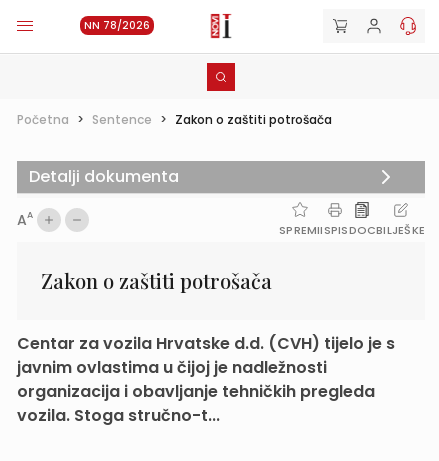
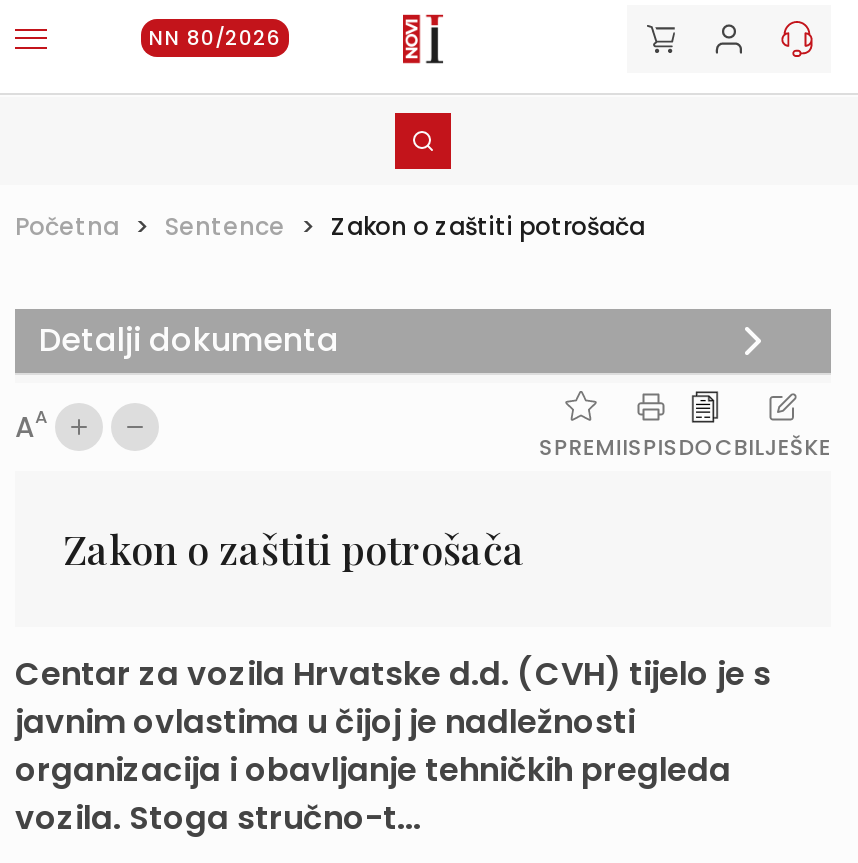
[84,18,150,33] NN 78/2026 -> [149,23,281,53] NN 80/2026

